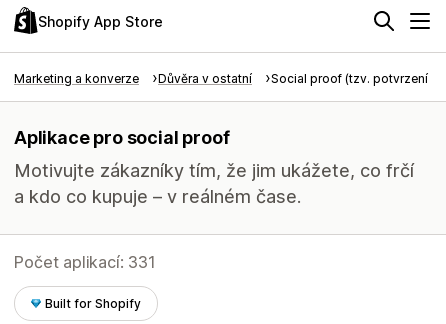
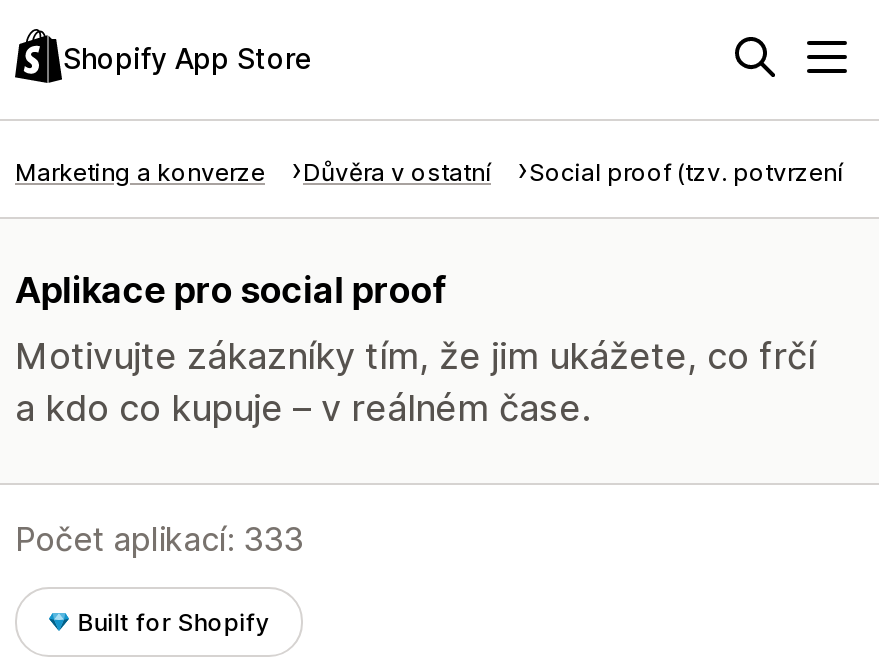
[14,252,156,272] Počet aplikací: 331 -> [15,519,303,559] Počet aplikací: 333

